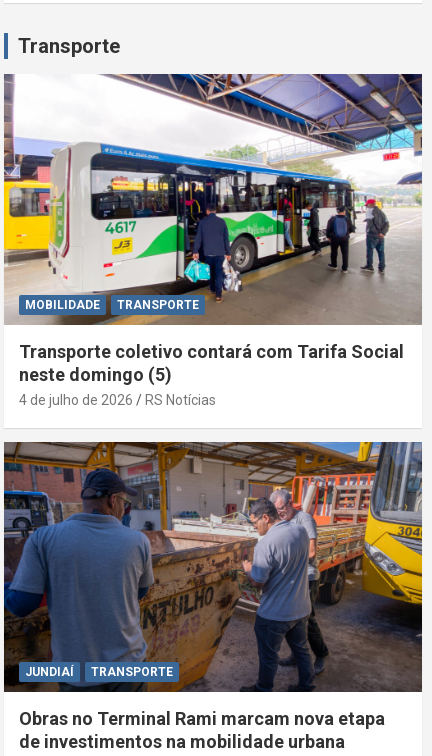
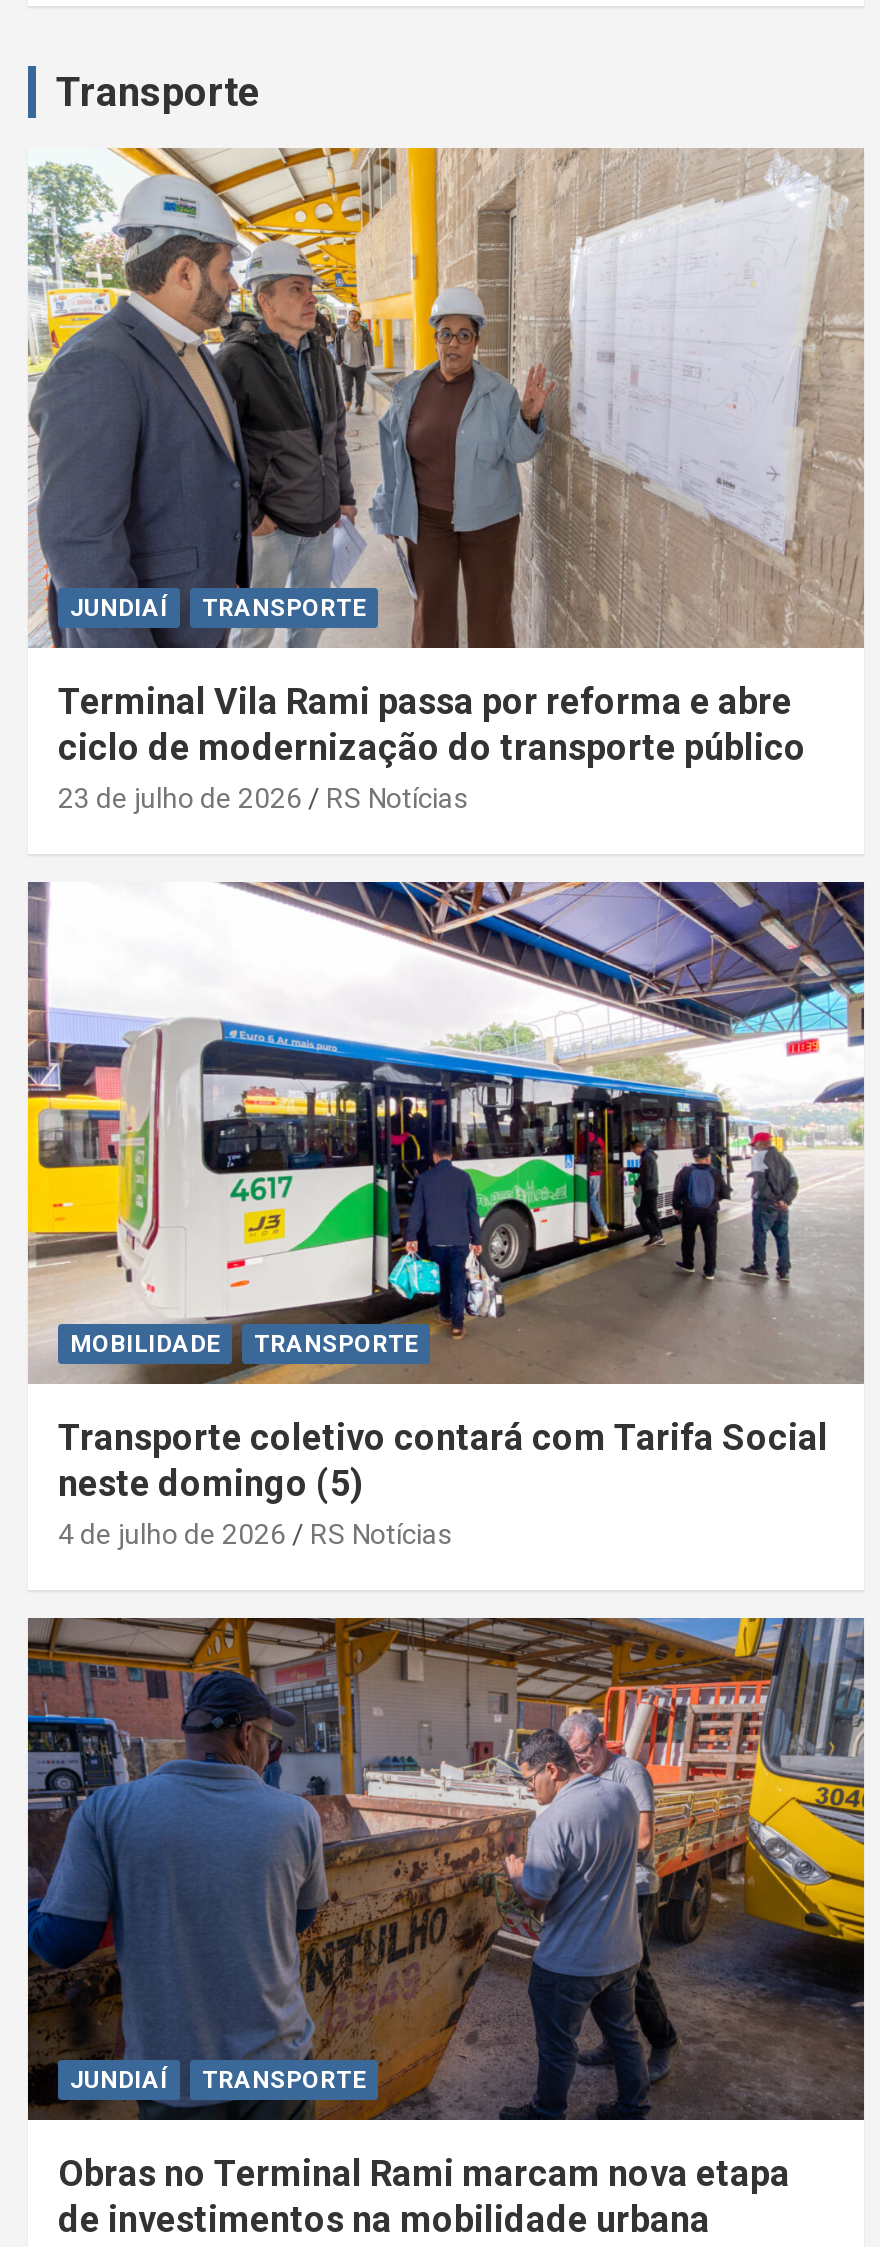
none -> [26,146,866,815] [image] | JUNDIAÍ | TRANSPORTE | Terminal Vila Rami passa por reforma e abre | ciclo de modernização do transporte público | 23 de julho de 2026 | RS Notícias

